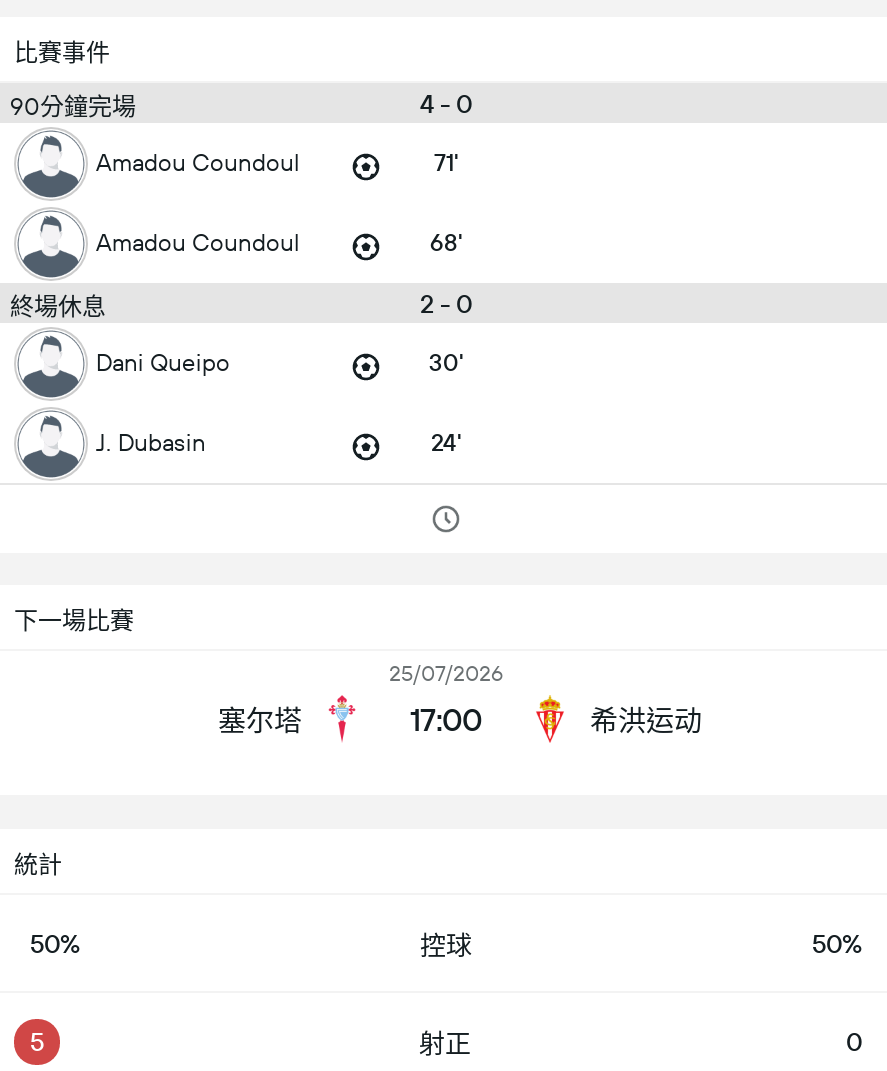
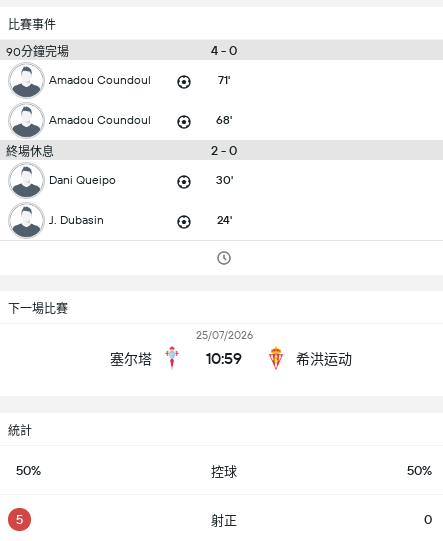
[410,700,482,738] 17:00 -> [206,348,242,367] 10:59

